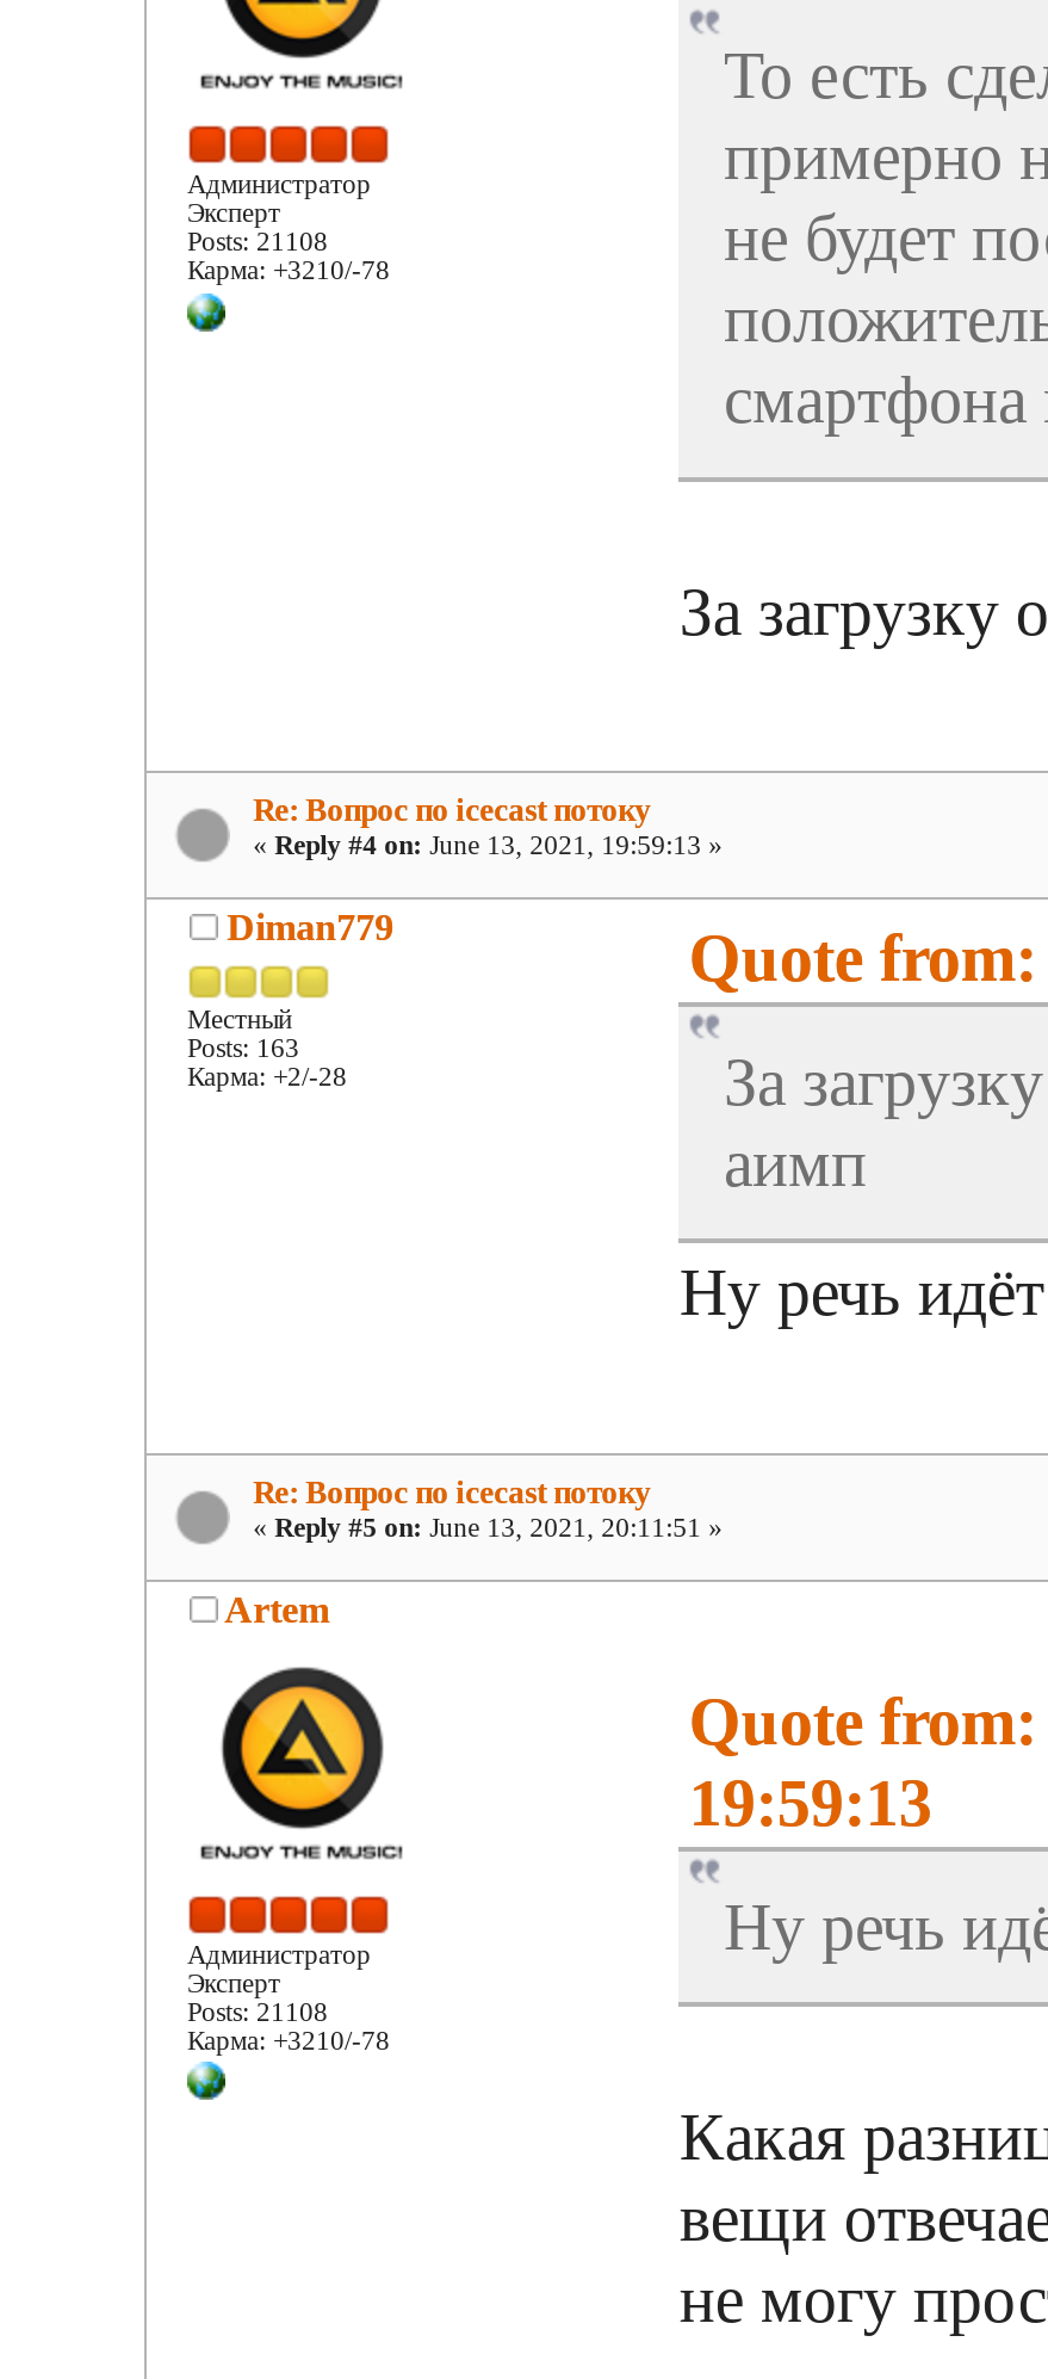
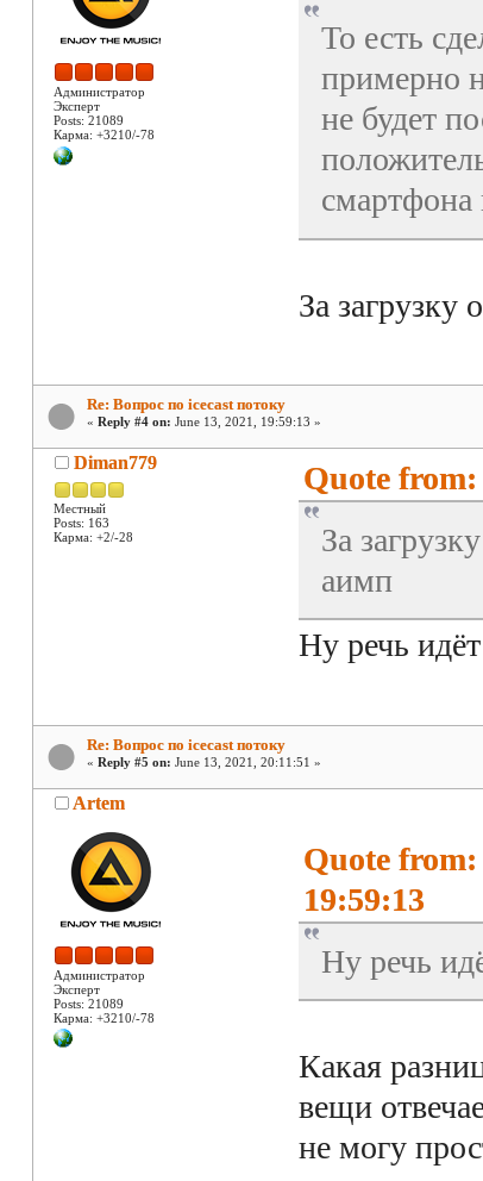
[187,227,328,256] Posts: 21108 -> [54,113,124,128] Posts: 21089
[187,1997,328,2026] Posts: 21108 -> [54,996,124,1011] Posts: 21089

